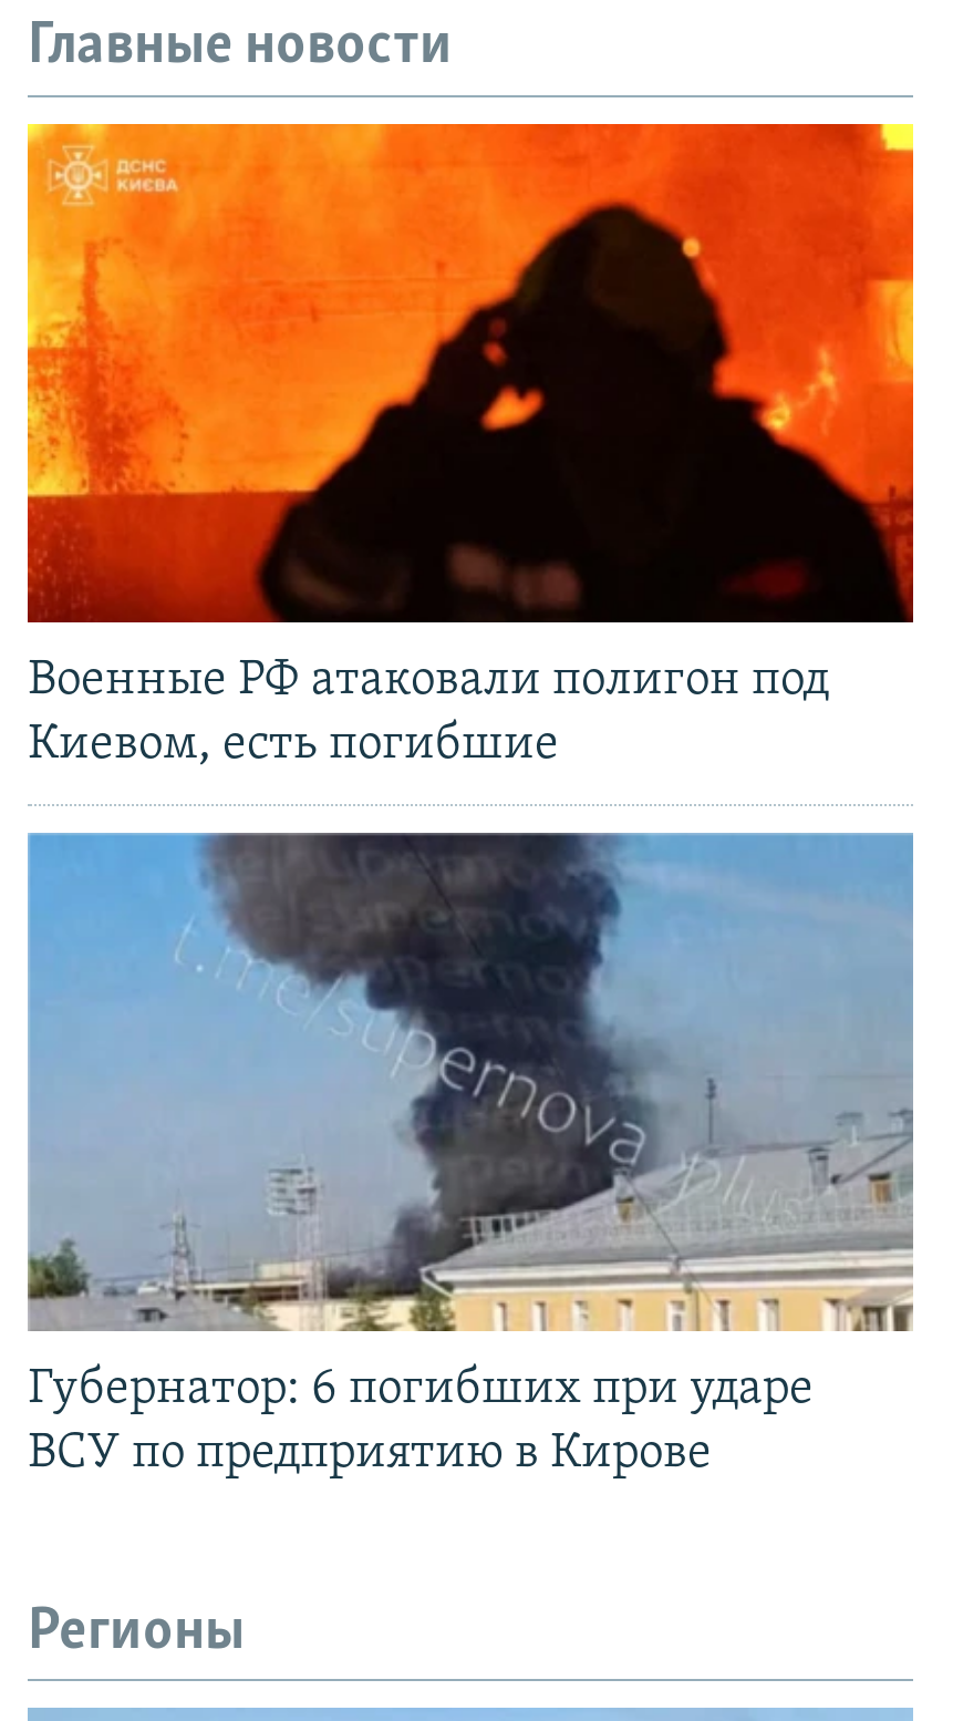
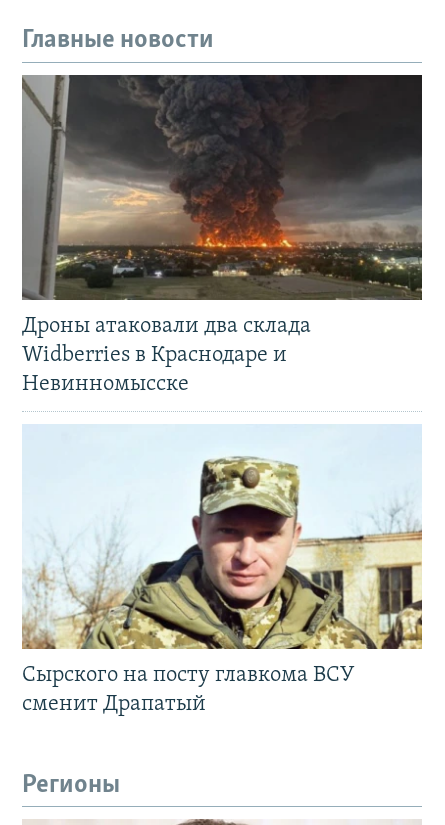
[25,122,915,770] [image] | Военные РФ атаковали полигон под | Киевом, есть погибшие -> [21,74,423,396] [image] | Дроны атаковали два склада | Widberries в Краснодаре и | Невинномысске
[28,831,913,1479] [image] | Губернатор: 6 погибших при ударе | ВСУ по предприятию в Кирове -> [22,424,422,716] [image] | Сырского на посту главкома ВСУ | сменит Драпатый

